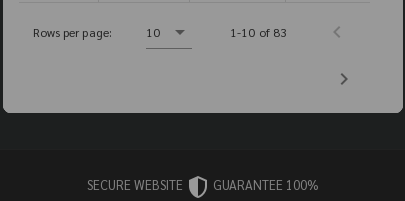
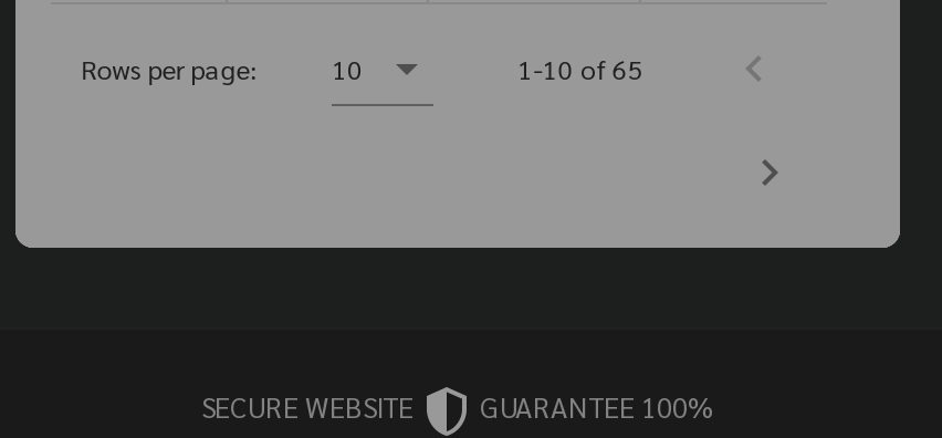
[230,24,287,40] 1-10 of 83 -> [517,50,643,86] 1-10 of 65

